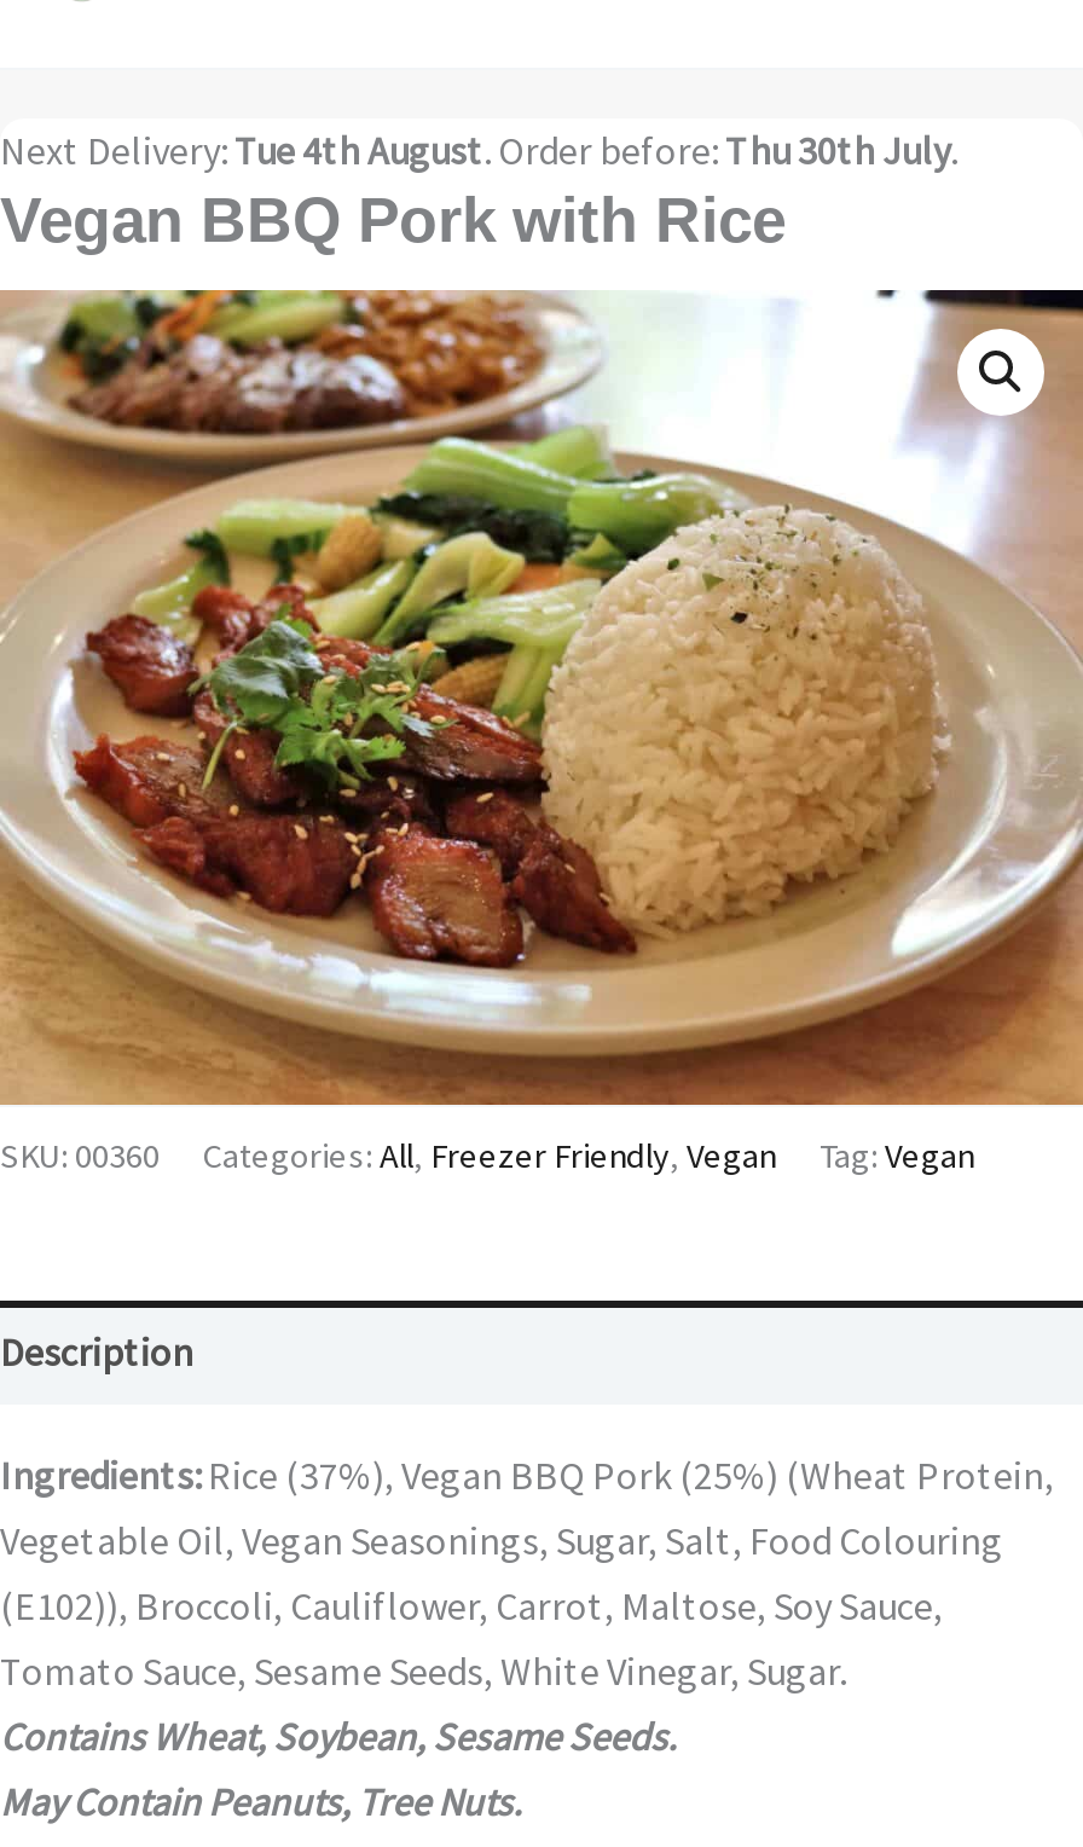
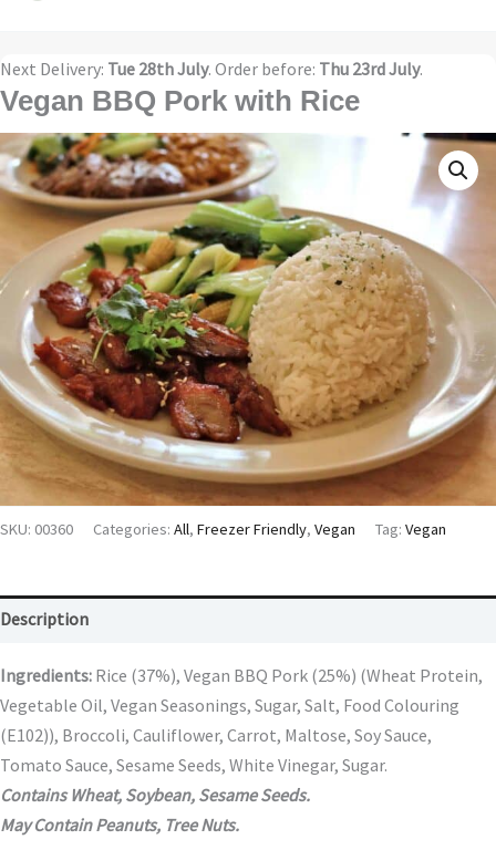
[0,126,957,174] Next Delivery: Tue 4th August. Order before: Thu 30th July. -> [0,58,423,80] Next Delivery: Tue 28th July. Order before: Thu 23rd July.

